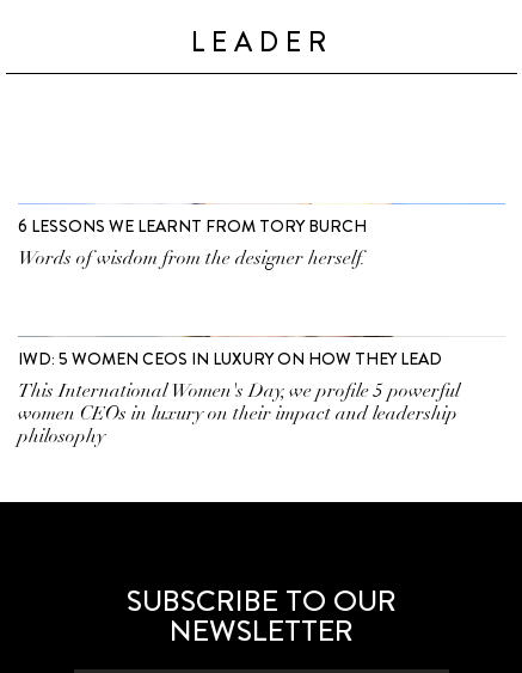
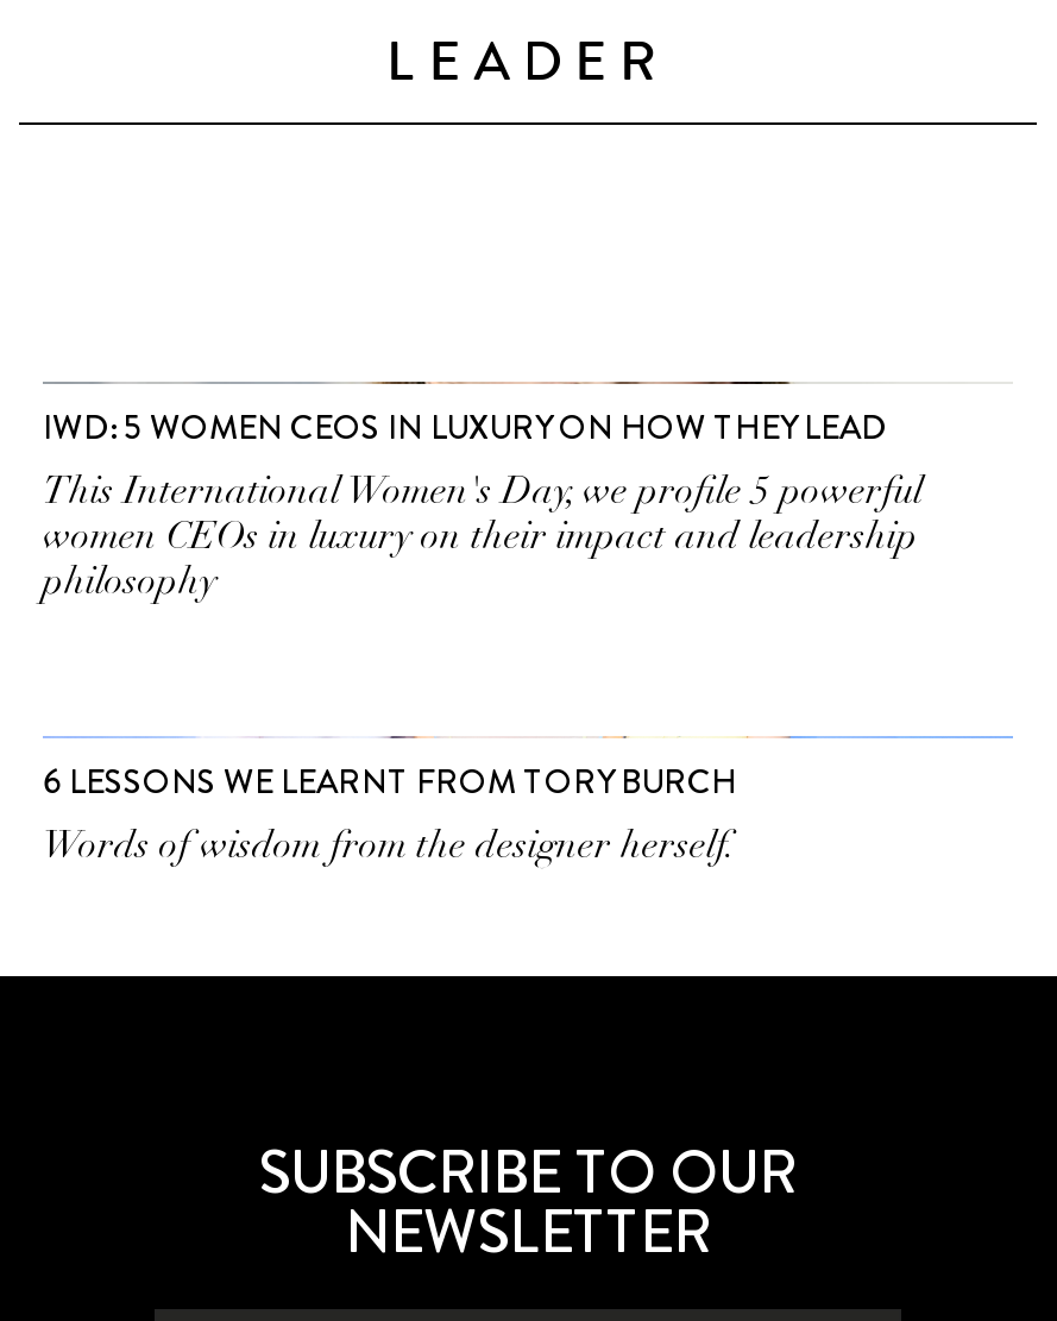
moved [18,214,367,270] -> [43,757,737,869]: 6 LESSONS WE LEARNT FROM TORY BURCH | Words of wisdom from the designer herself.
moved [18,347,460,448] -> [43,403,923,605]: IWD: 5 WOMEN CEOS IN LUXURY ON HOW THEY LEAD | This International Women's Day, we profile 5 powerful | women CEOs in luxury on their impact and leadership | philosophy

